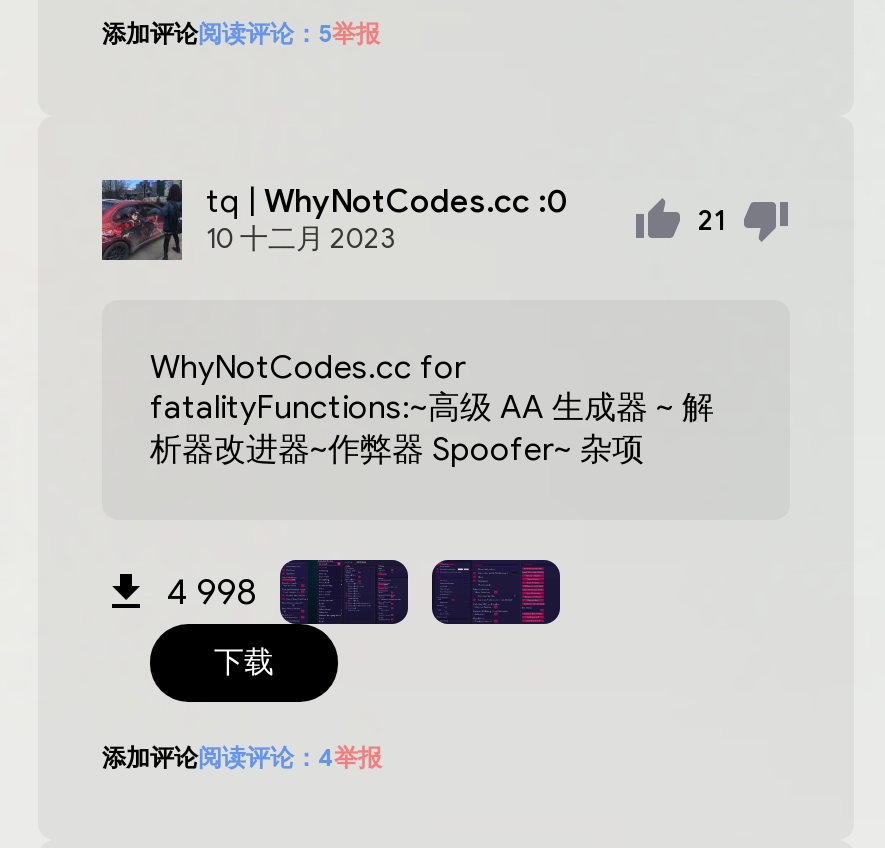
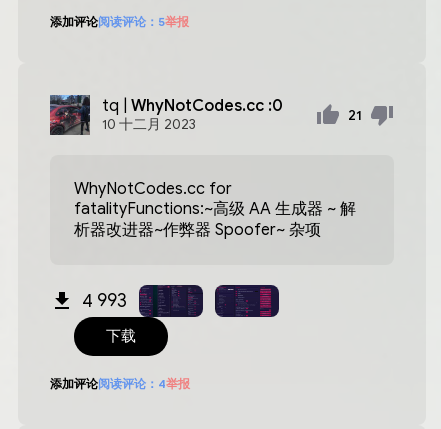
[166,570,256,614] 4 998 -> [82,290,127,312] 4 993

